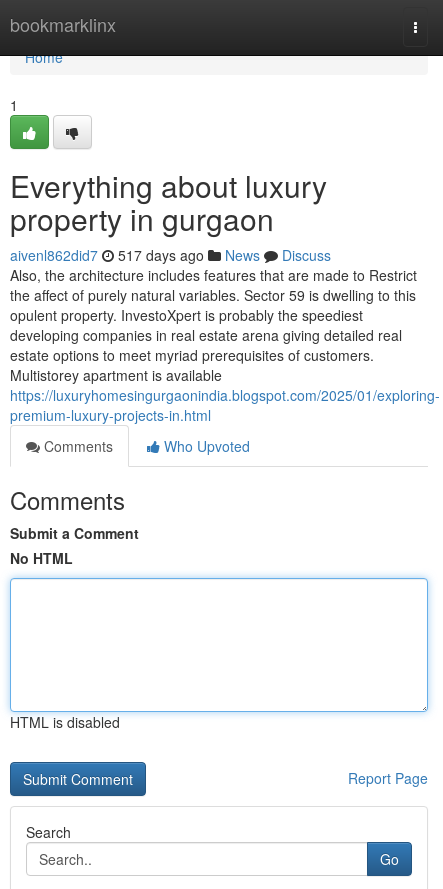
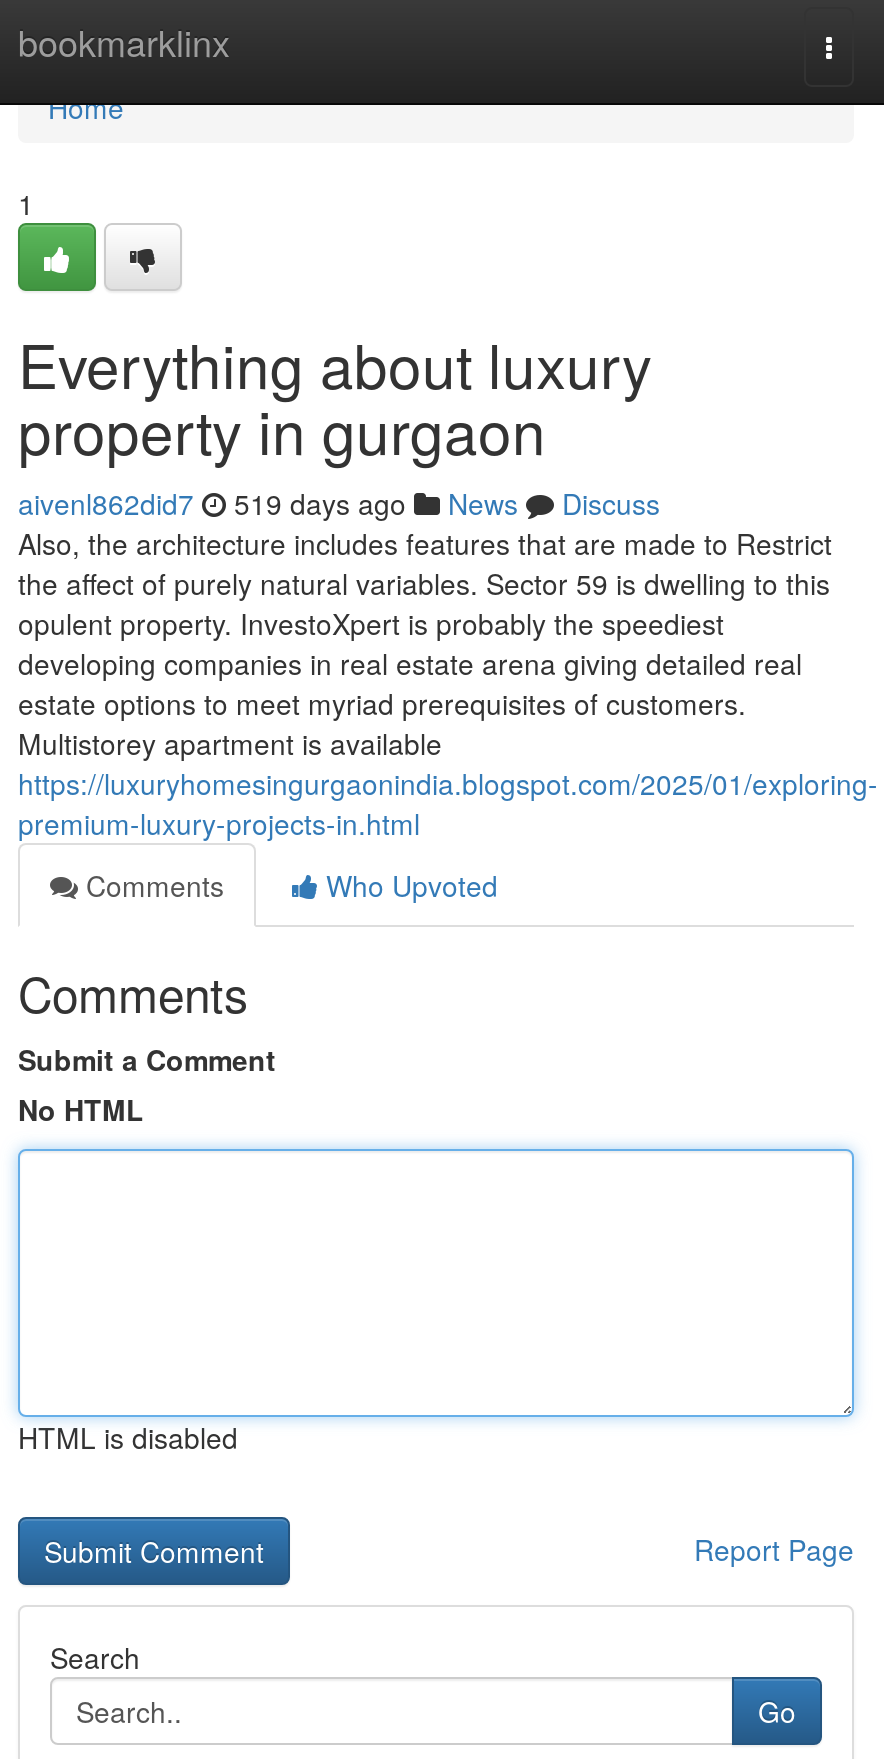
[10,245,331,265] aivenl862did7 517 days ago News Discuss -> [18,483,660,523] aivenl862did7 519 days ago News Discuss

